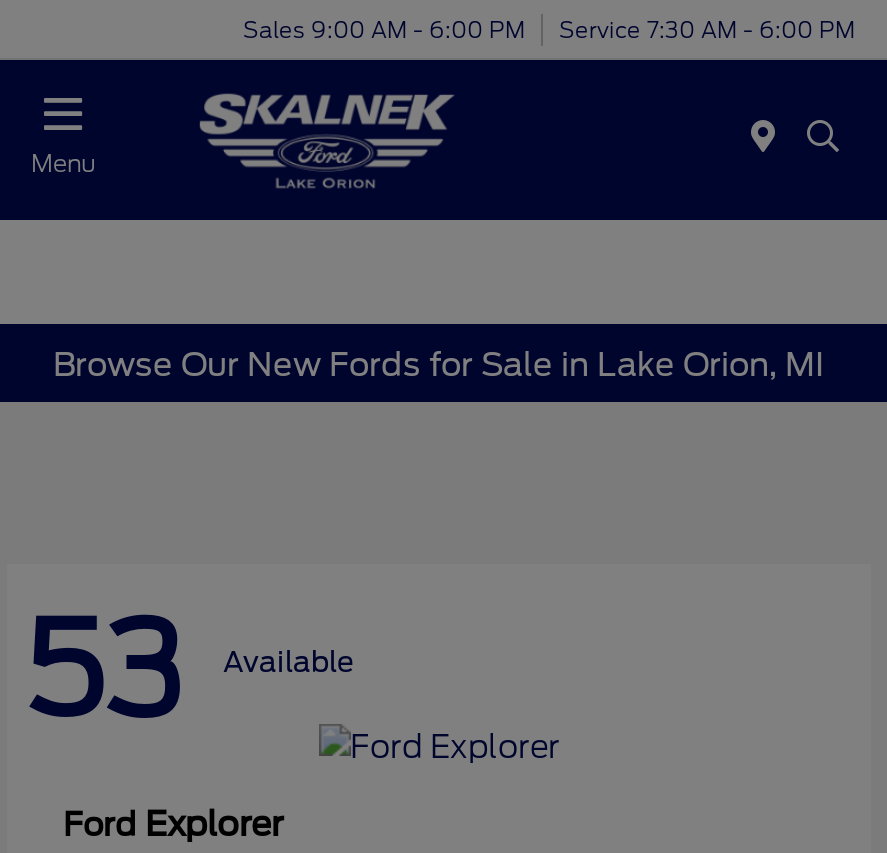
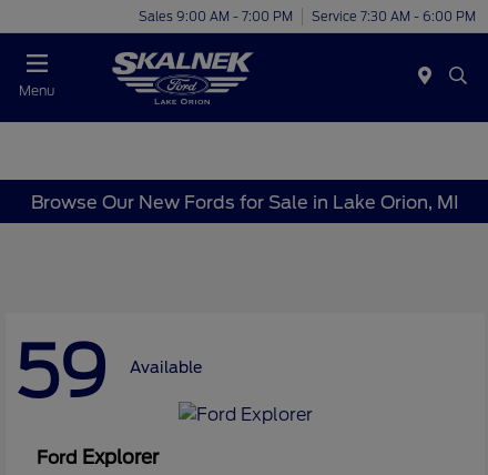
[243,15,855,43] Sales 9:00 AM - 6:00 PM Service 7:30 AM - 6:00 PM -> [139,8,476,24] Sales 9:00 AM - 7:00 PM Service 7:30 AM - 6:00 PM
[23,593,353,745] 53 Available -> [14,329,202,414] 59 Available

